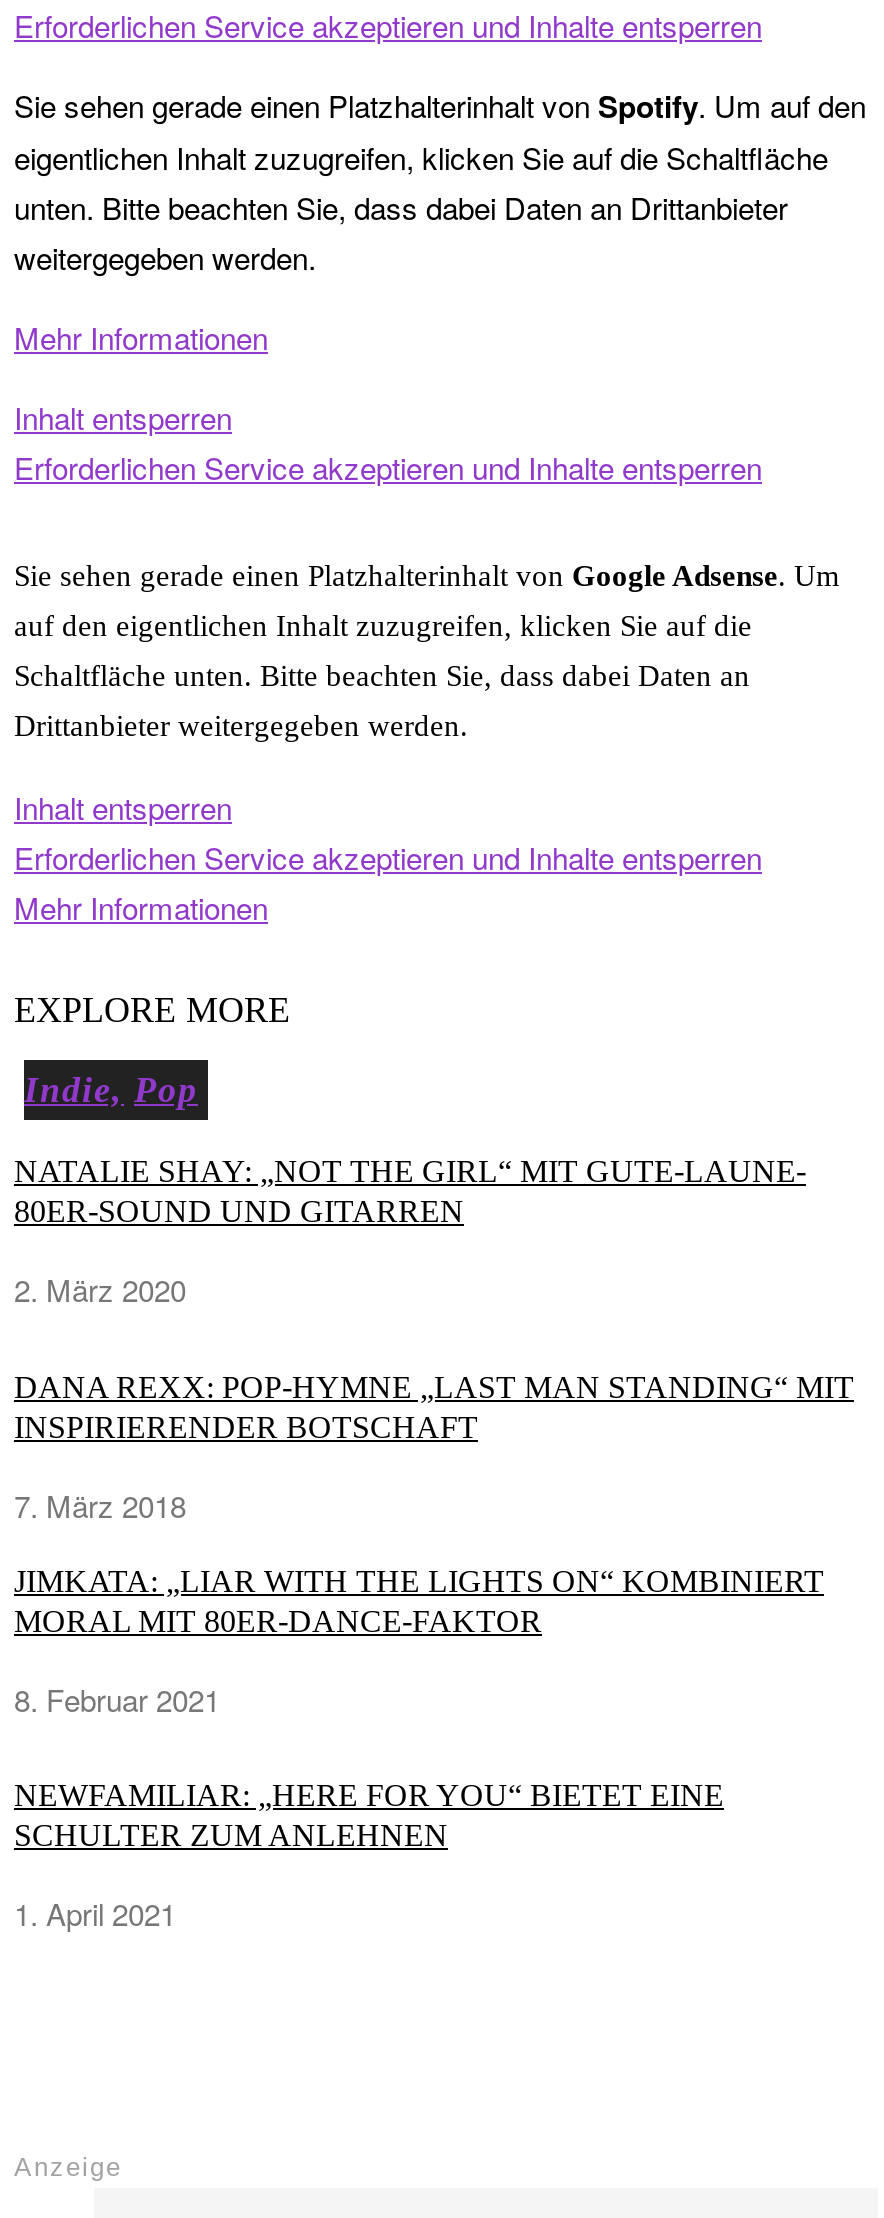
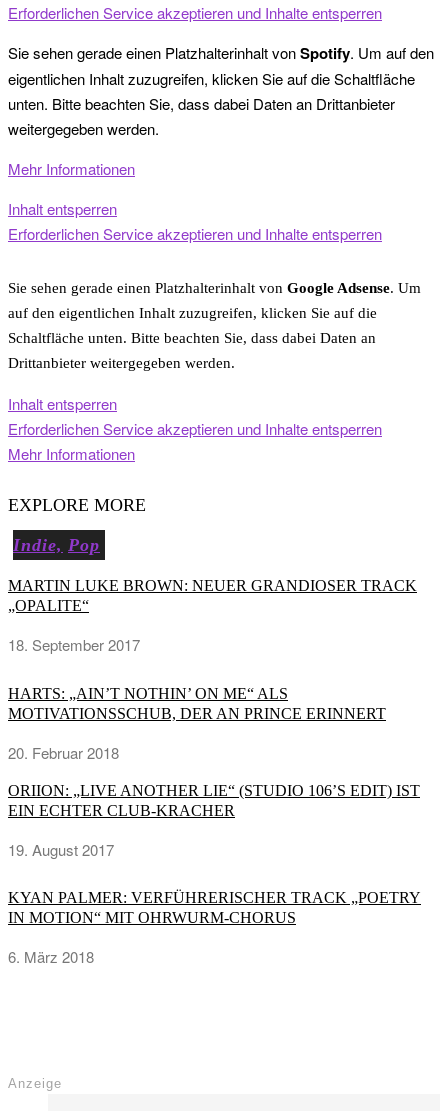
[14,1155,806,1229] NATALIE SHAY: „NOT THE GIRL“ MIT GUTE-LAUNE- | 80ER-SOUND UND GITARREN -> [8,577,417,614] MARTIN LUKE BROWN: NEUER GRANDIOSER TRACK | „OPALITE“
[14,1269,186,1311] 2. März 2020 -> [8,634,140,655] 18. September 2017
[14,1370,854,1444] DANA REXX: POP-HYMNE „LAST MAN STANDING“ MIT | INSPIRIERENDER BOTSCHAFT -> [8,685,386,722] HARTS: „AIN’T NOTHIN’ ON ME“ ALS | MOTIVATIONSSCHUB, DER AN PRINCE ERINNERT
[14,1484,186,1526] 7. März 2018 -> [8,742,119,763] 20. Februar 2018
[14,1564,824,1638] JIMKATA: „LIAR WITH THE LIGHTS ON“ KOMBINIERT | MORAL MIT 80ER-DANCE-FAKTOR -> [8,782,420,819] ORIION: „LIVE ANOTHER LIE“ (STUDIO 106’S EDIT) IST | EIN ECHTER CLUB-KRACHER
[14,1678,220,1720] 8. Februar 2021 -> [8,839,114,860] 19. August 2017
[14,1779,724,1853] NEWFAMILIAR: „HERE FOR YOU“ BIETET EINE | SCHULTER ZUM ANLEHNEN -> [8,889,421,926] KYAN PALMER: VERFÜHRERISCHER TRACK „POETRY | IN MOTION“ MIT OHRWURM-CHORUS
[14,1893,176,1935] 1. April 2021 -> [8,946,94,967] 6. März 2018

